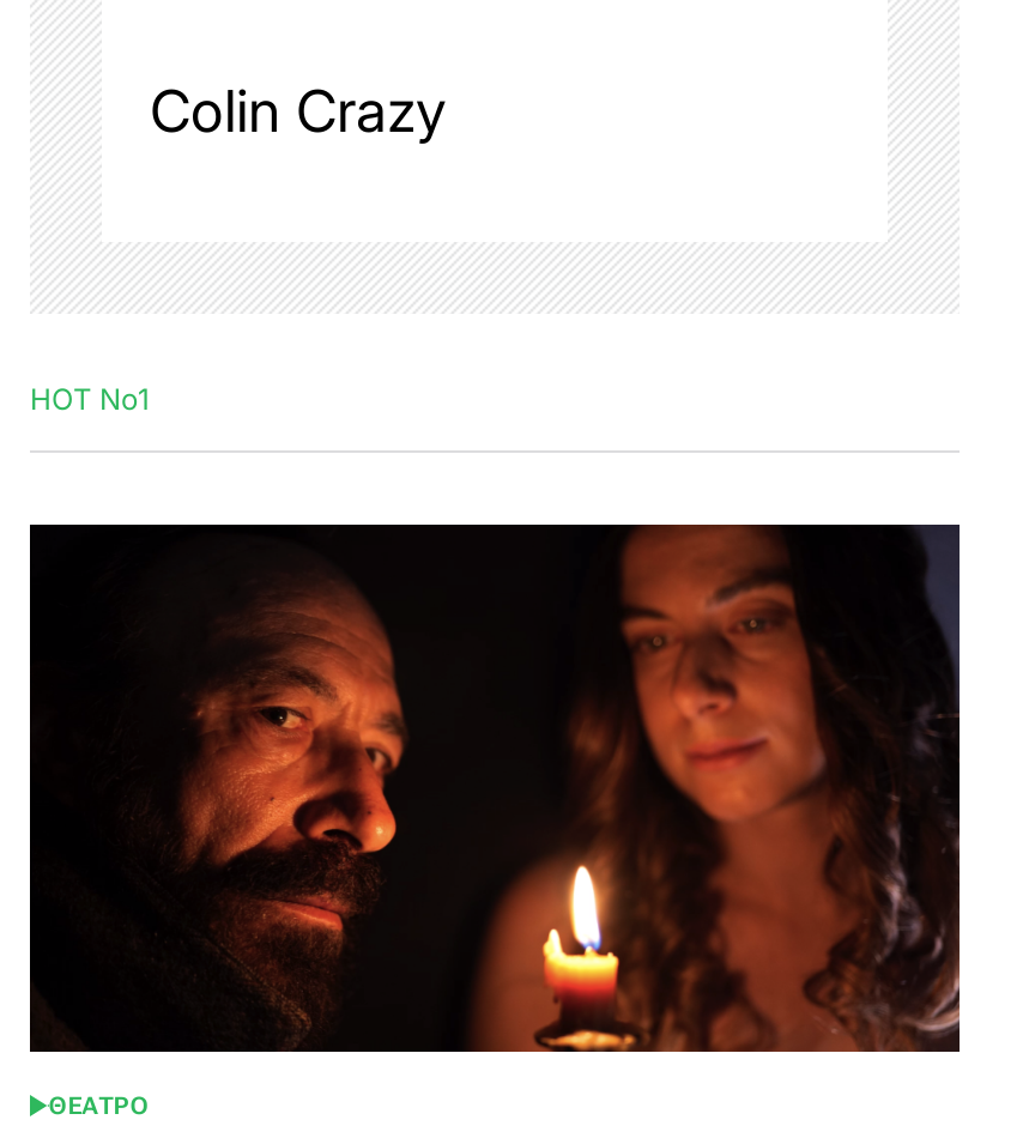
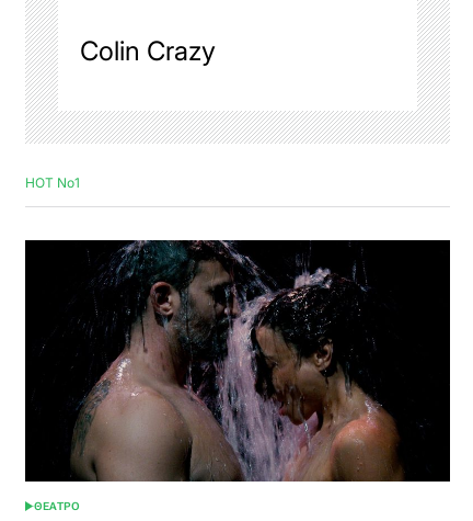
[135,522,962,1054] [image] -> [72,239,451,483] [image]

